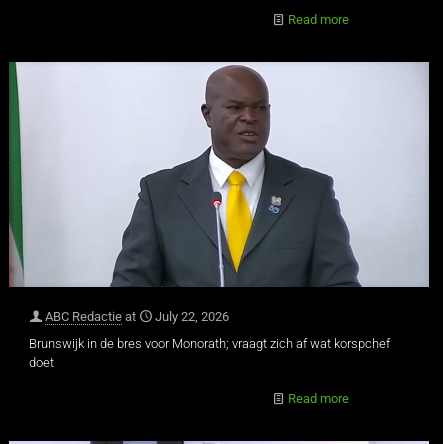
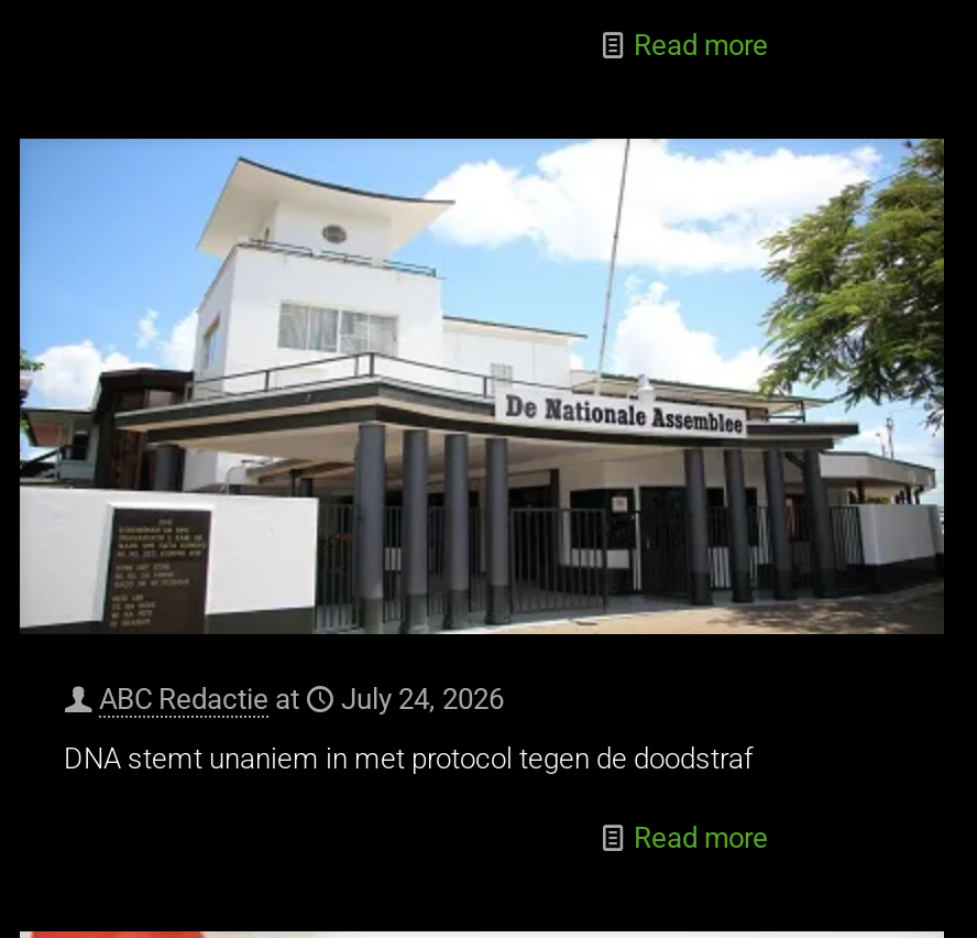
[9,61,430,324] [image] | ABC Redactie at July 22, 2026 -> [18,137,944,716] [image] | ABC Redactie at July 24, 2026
[29,336,390,370] Brunswijk in de bres voor Monorath; vraagt zich af wat korspchef | doet -> [64,742,753,775] DNA stemt unaniem in met protocol tegen de doodstraf

